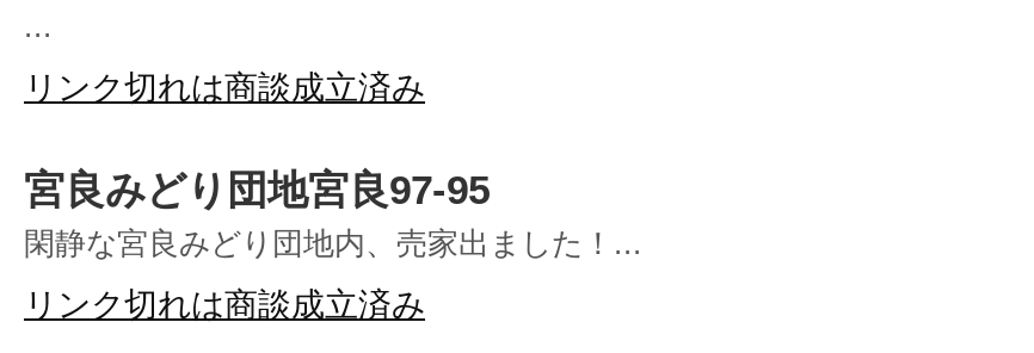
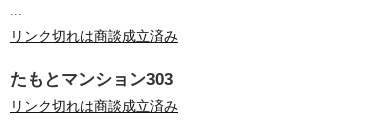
[24,168,642,261] 宮良みどり団地宮良97-95 | 閑静な宮良みどり団地内、売家出ました！... -> [10,70,173,89] たもとマンション303

